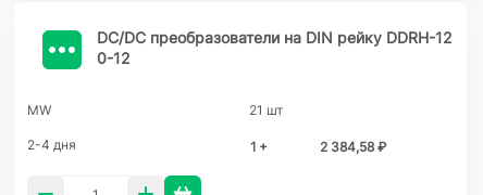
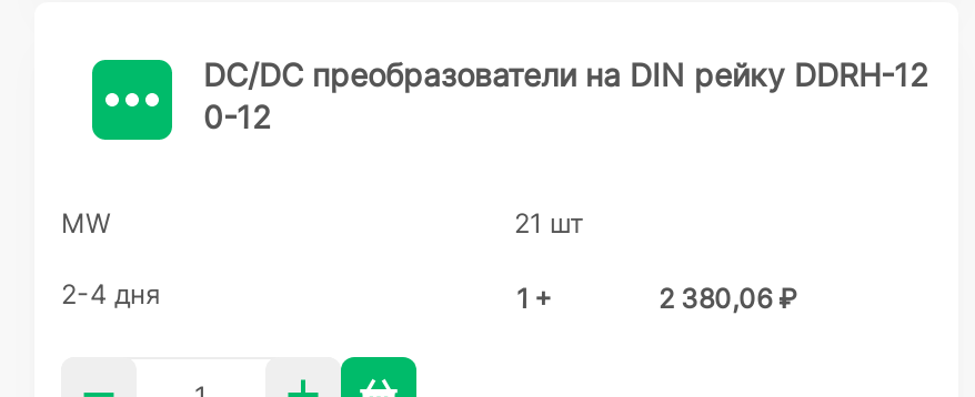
[320,139,386,155] 2 384,58 ₽ -> [659,282,796,315] 2 380,06 ₽

